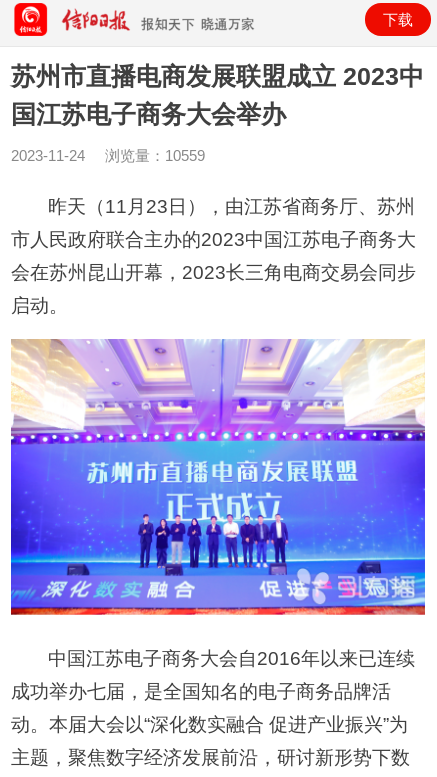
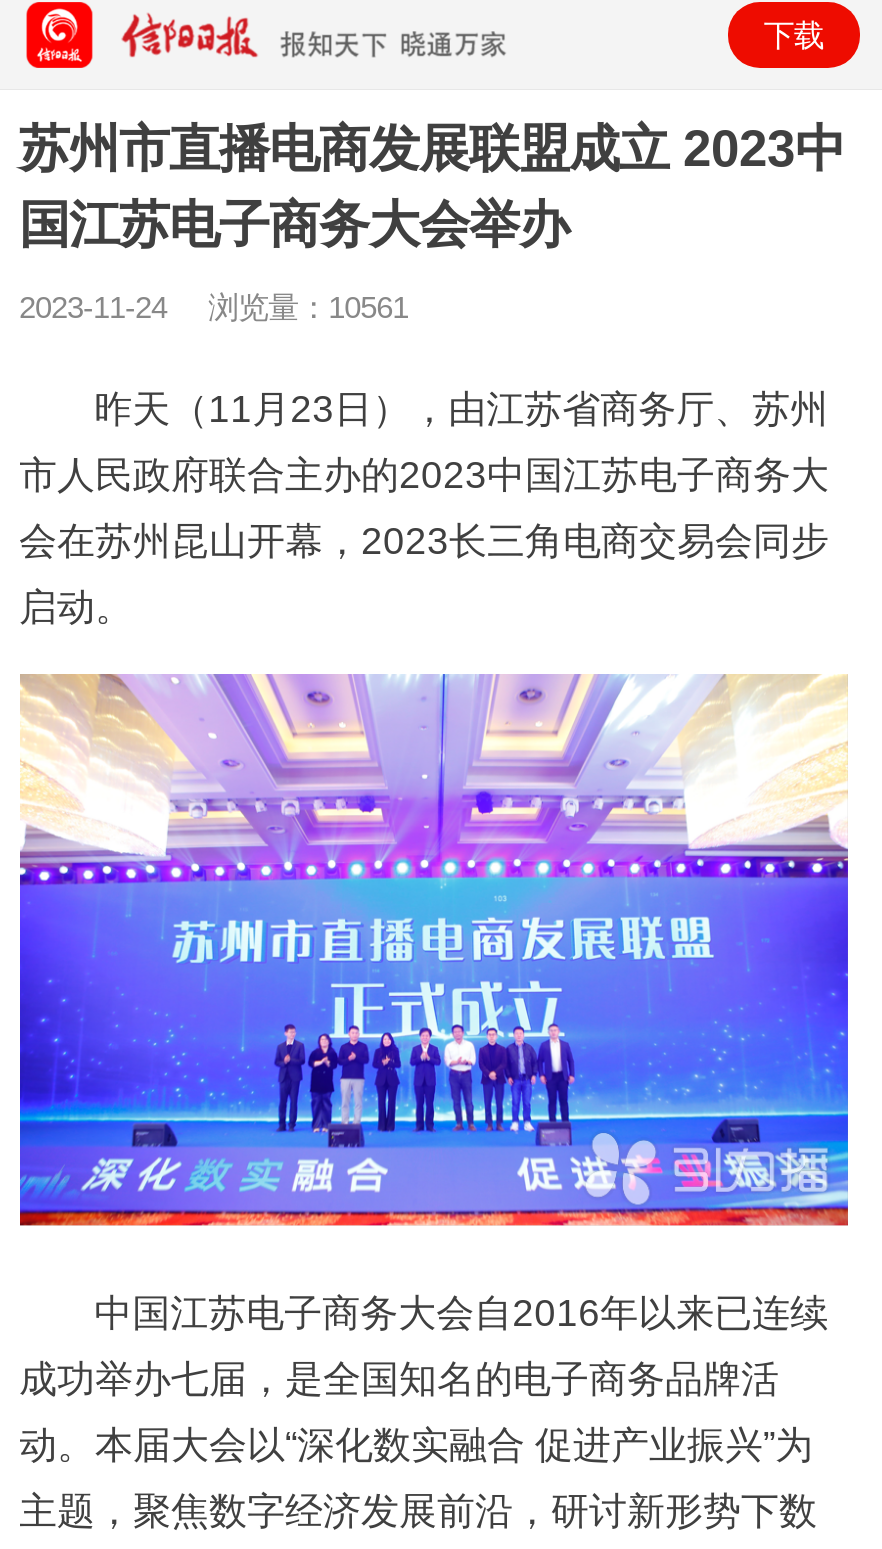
[10,147,205,164] 2023-11-24 浏览量：10559 -> [19,290,408,324] 2023-11-24 浏览量：10561

